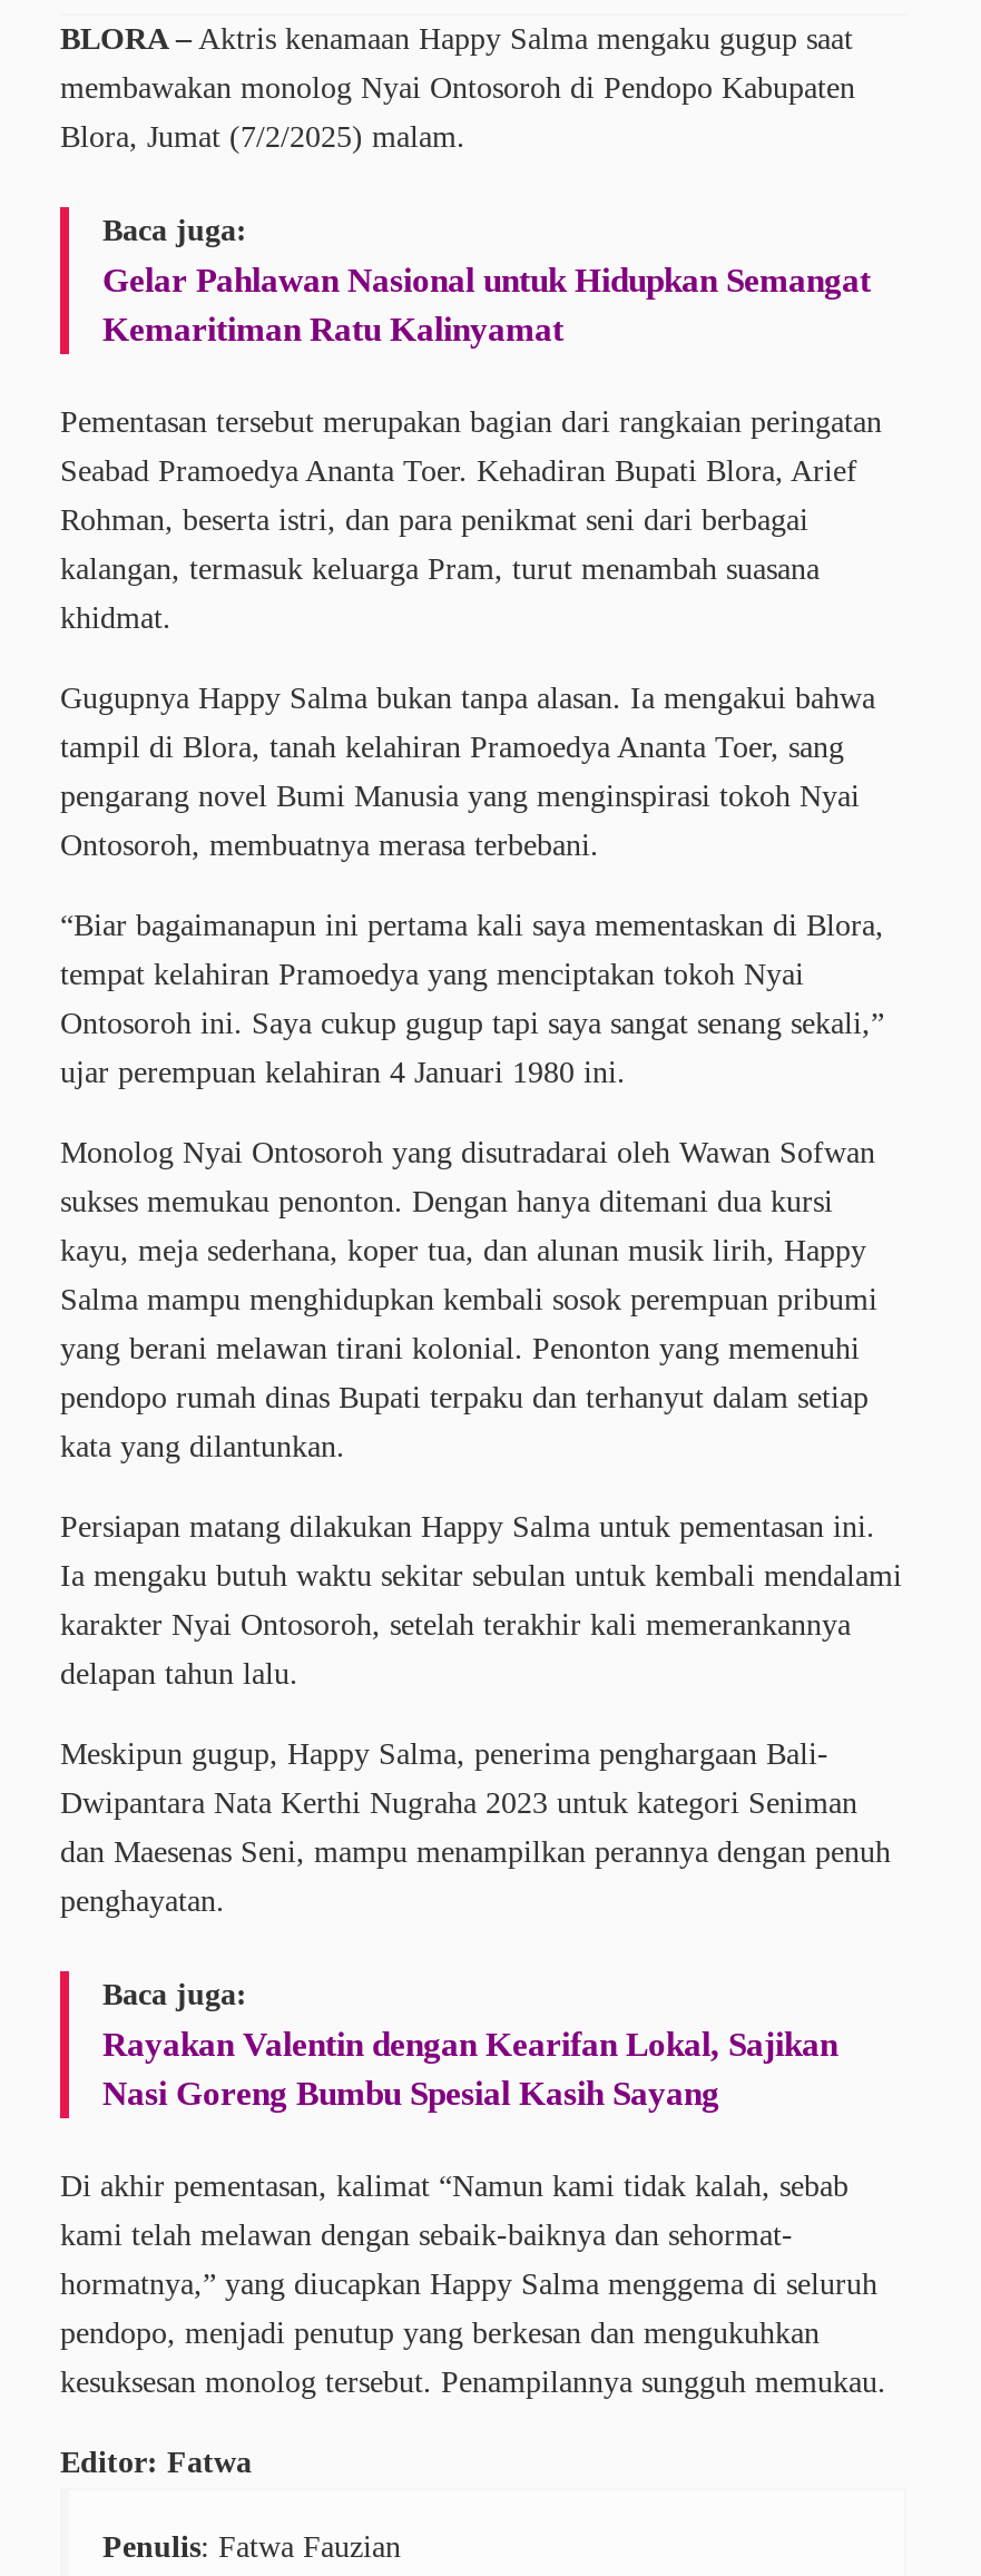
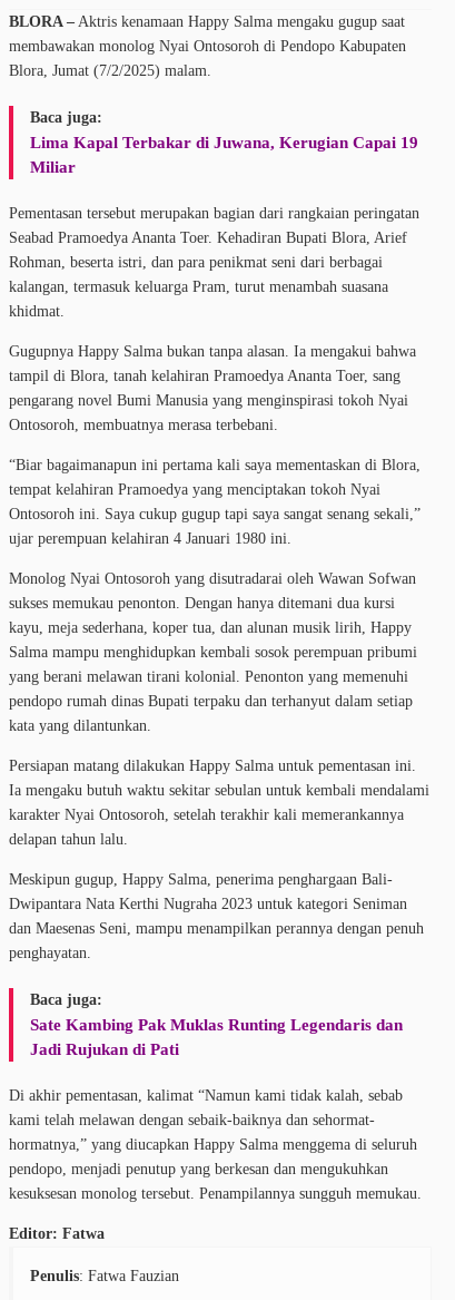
[102,259,871,346] Gelar Pahlawan Nasional untuk Hidupkan Semangat | Kemaritiman Ratu Kalinyamat -> [30,133,418,177] Lima Kapal Terbakar di Juwana, Kerugian Capai 19 | Miliar
[102,2024,837,2110] Rayakan Valentin dengan Kearifan Lokal, Sajikan | Nasi Goreng Bumbu Spesial Kasih Sayang -> [30,1015,403,1059] Sate Kambing Pak Muklas Runting Legendaris dan | Jadi Rujukan di Pati

